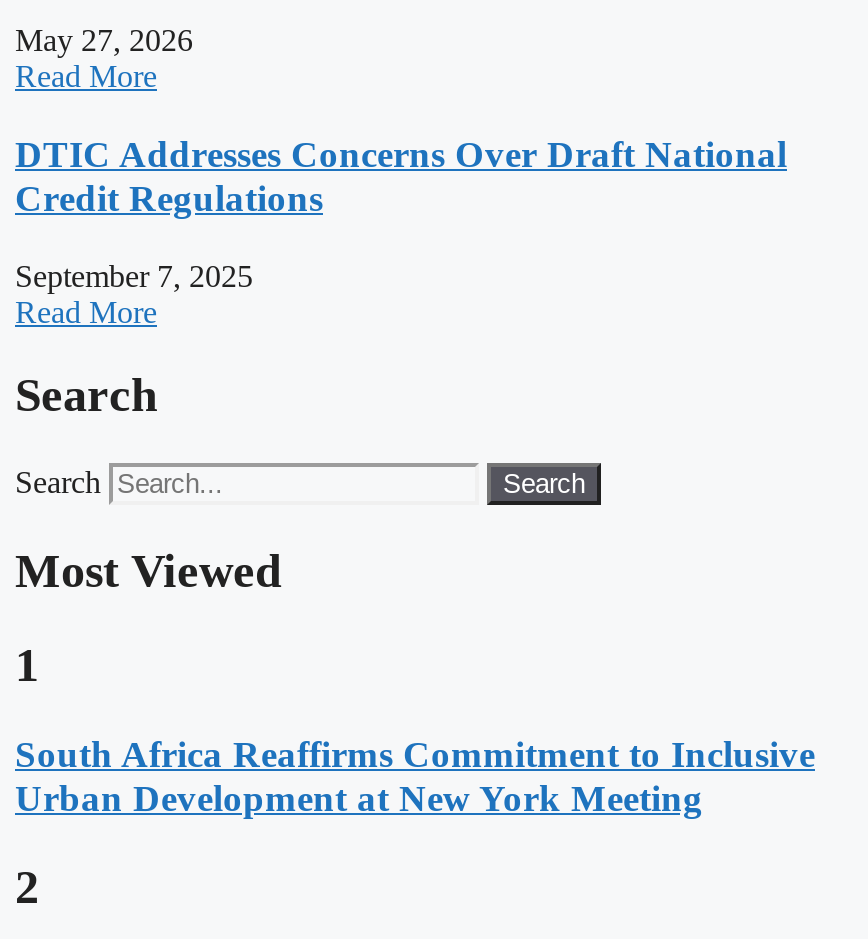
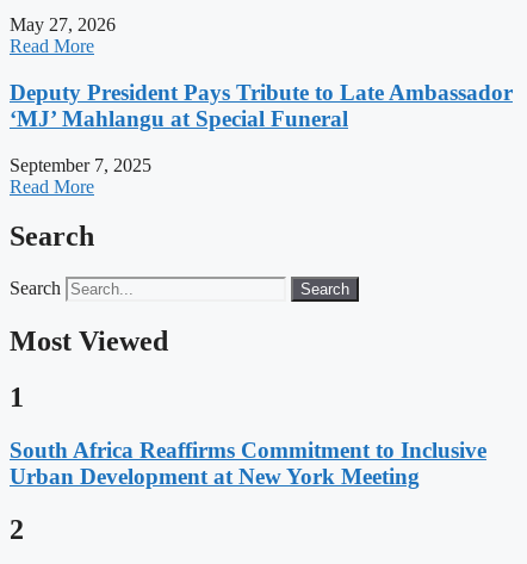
[15,133,787,219] DTIC Addresses Concerns Over Draft National | Credit Regulations -> [10,80,513,131] Deputy President Pays Tribute to Late Ambassador | ‘MJ’ Mahlangu at Special Funeral

